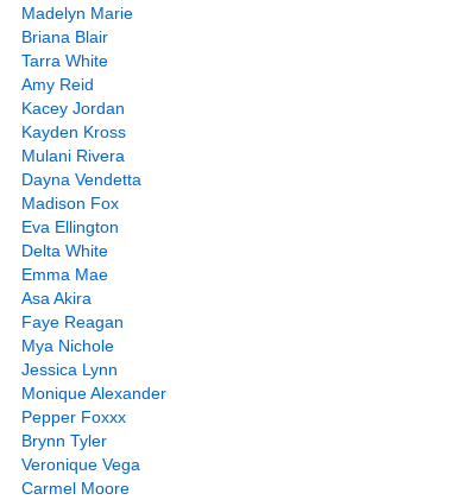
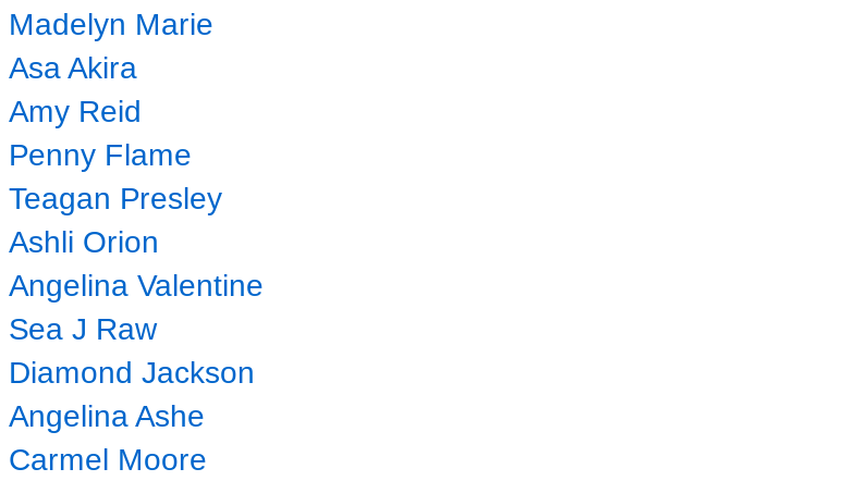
[21,27,108,70] Briana Blair | Tarra White -> [9,50,137,84] Asa Akira
[21,98,166,474] Kacey Jordan | Kayden Kross | Mulani Rivera | Dayna Vendetta | Madison Fox | Eva Ellington | Delta White | Emma Mae | Asa Akira | Faye Reagan | Mya Nichole | Jessica Lynn | Monique Alexander | Pepper Foxxx | Brynn Tyler | Veronique Vega -> [9,137,264,433] Penny Flame | Teagan Presley | Ashli Orion | Angelina Valentine | Sea J Raw | Diamond Jackson | Angelina Ashe

